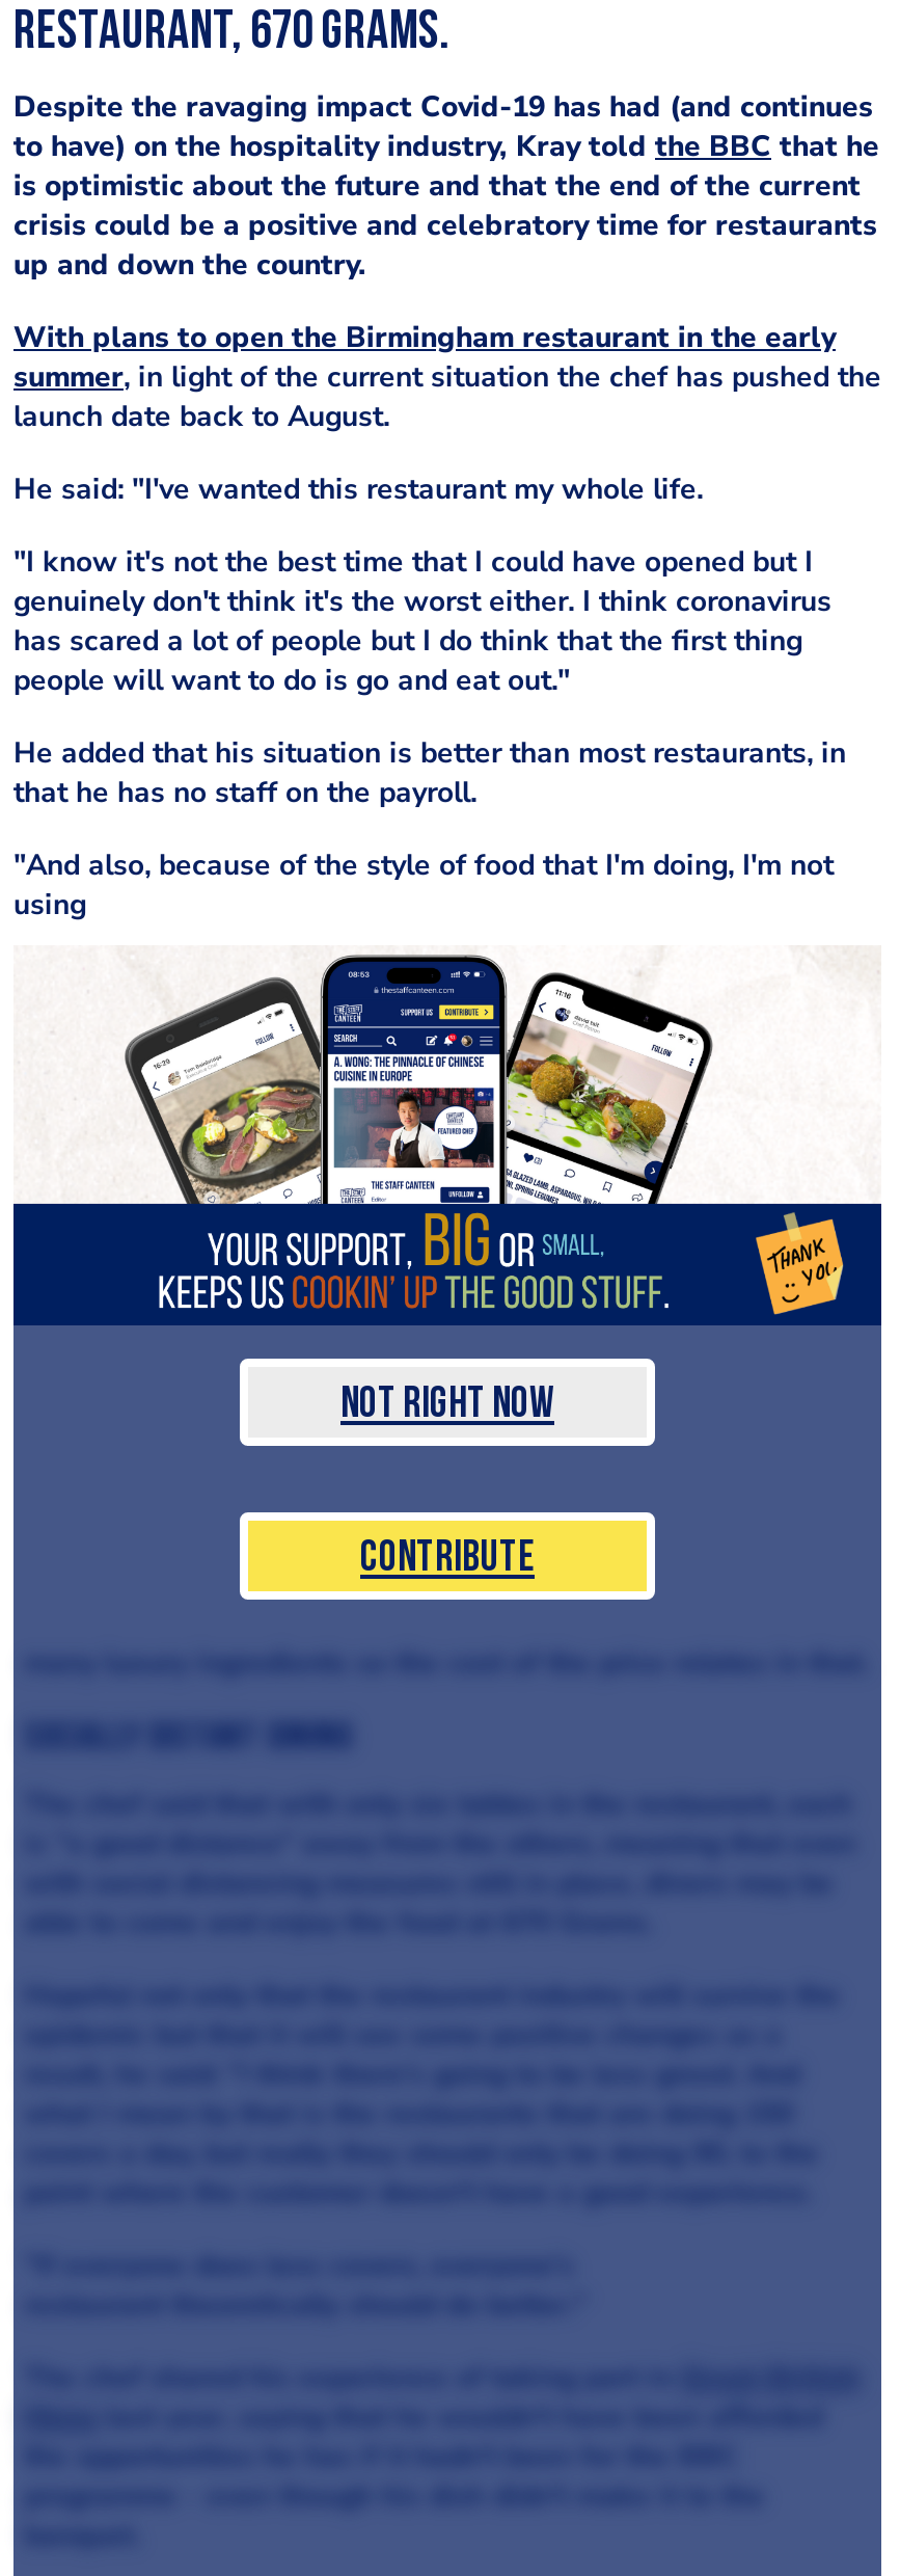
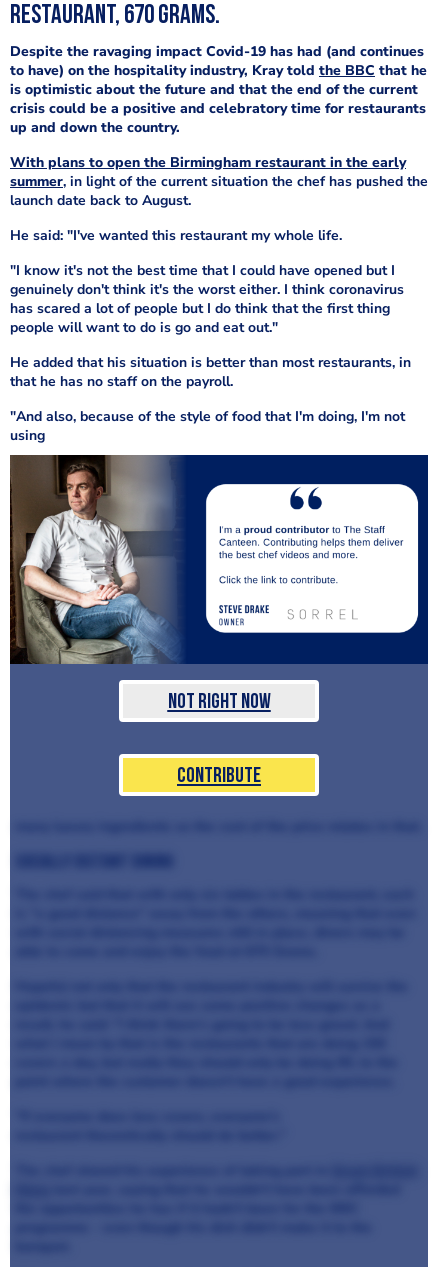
[11,945,881,1325] [image] -> [9,454,429,665] [image]

